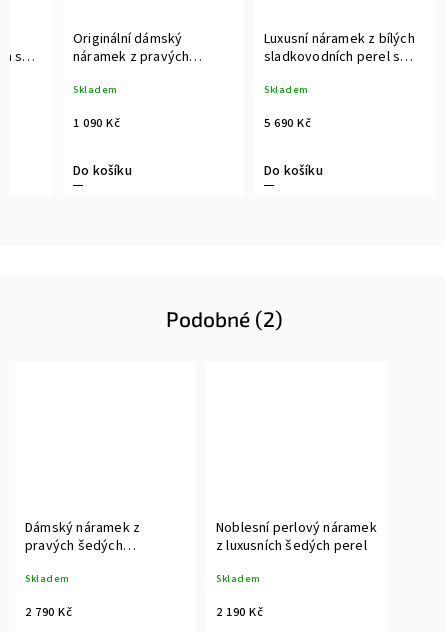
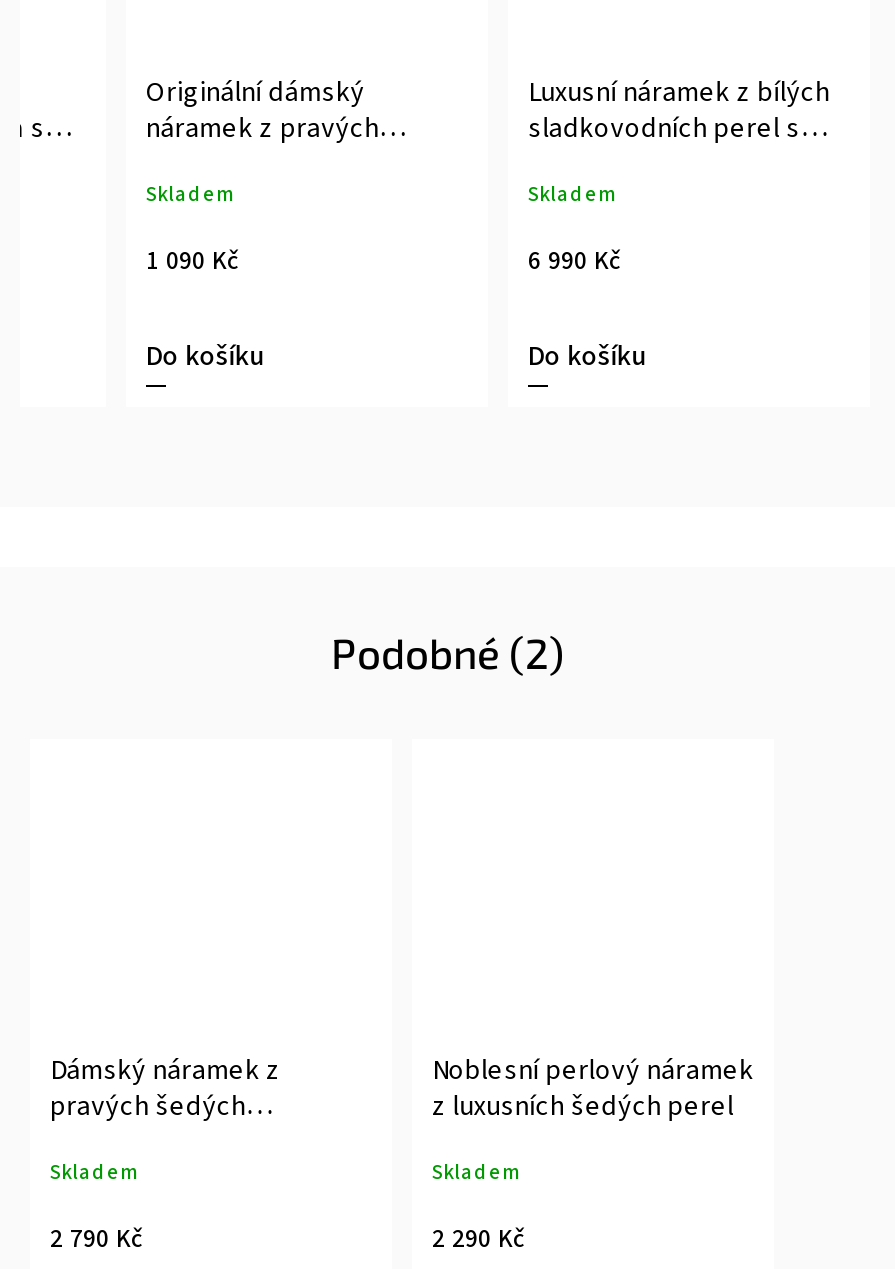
[264,114,311,132] 5 690 Kč -> [528,243,622,279] 6 990 Kč
[216,603,263,621] 2 190 Kč -> [432,1221,526,1257] 2 290 Kč

